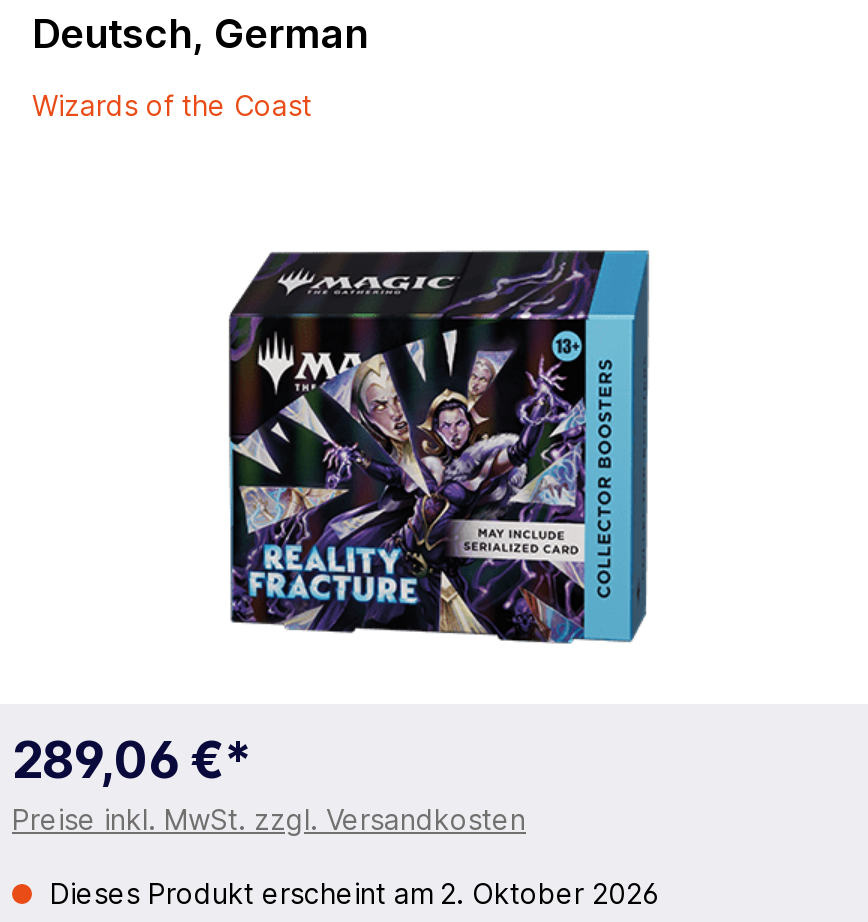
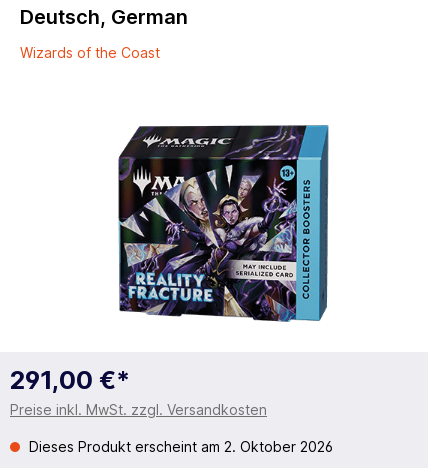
[12,729,252,789] 289,06 €* -> [10,364,130,394] 291,00 €*

